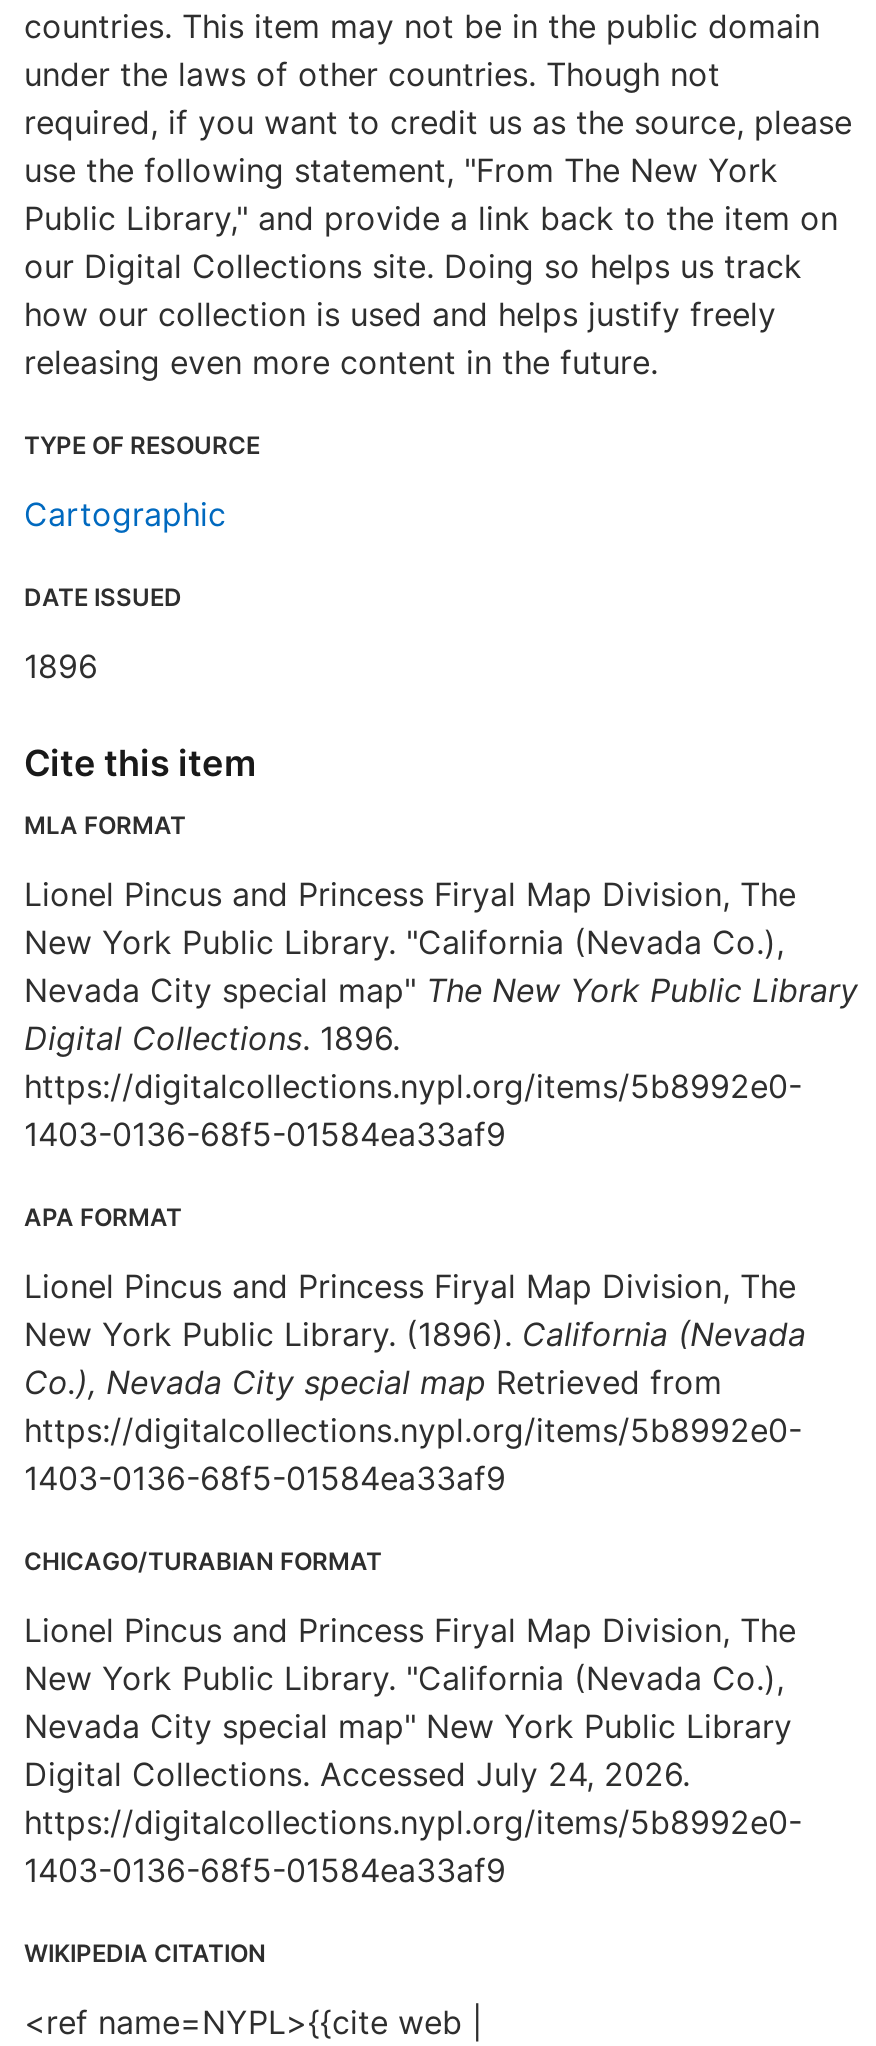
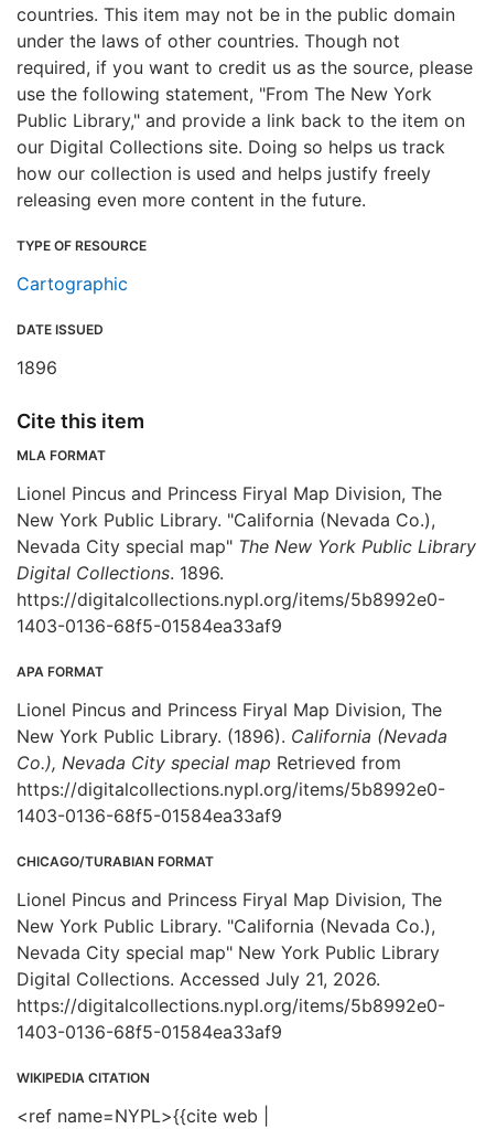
[24,1754,690,1794] Digital Collections. Accessed July 24, 2026. -> [17,968,380,990] Digital Collections. Accessed July 21, 2026.

